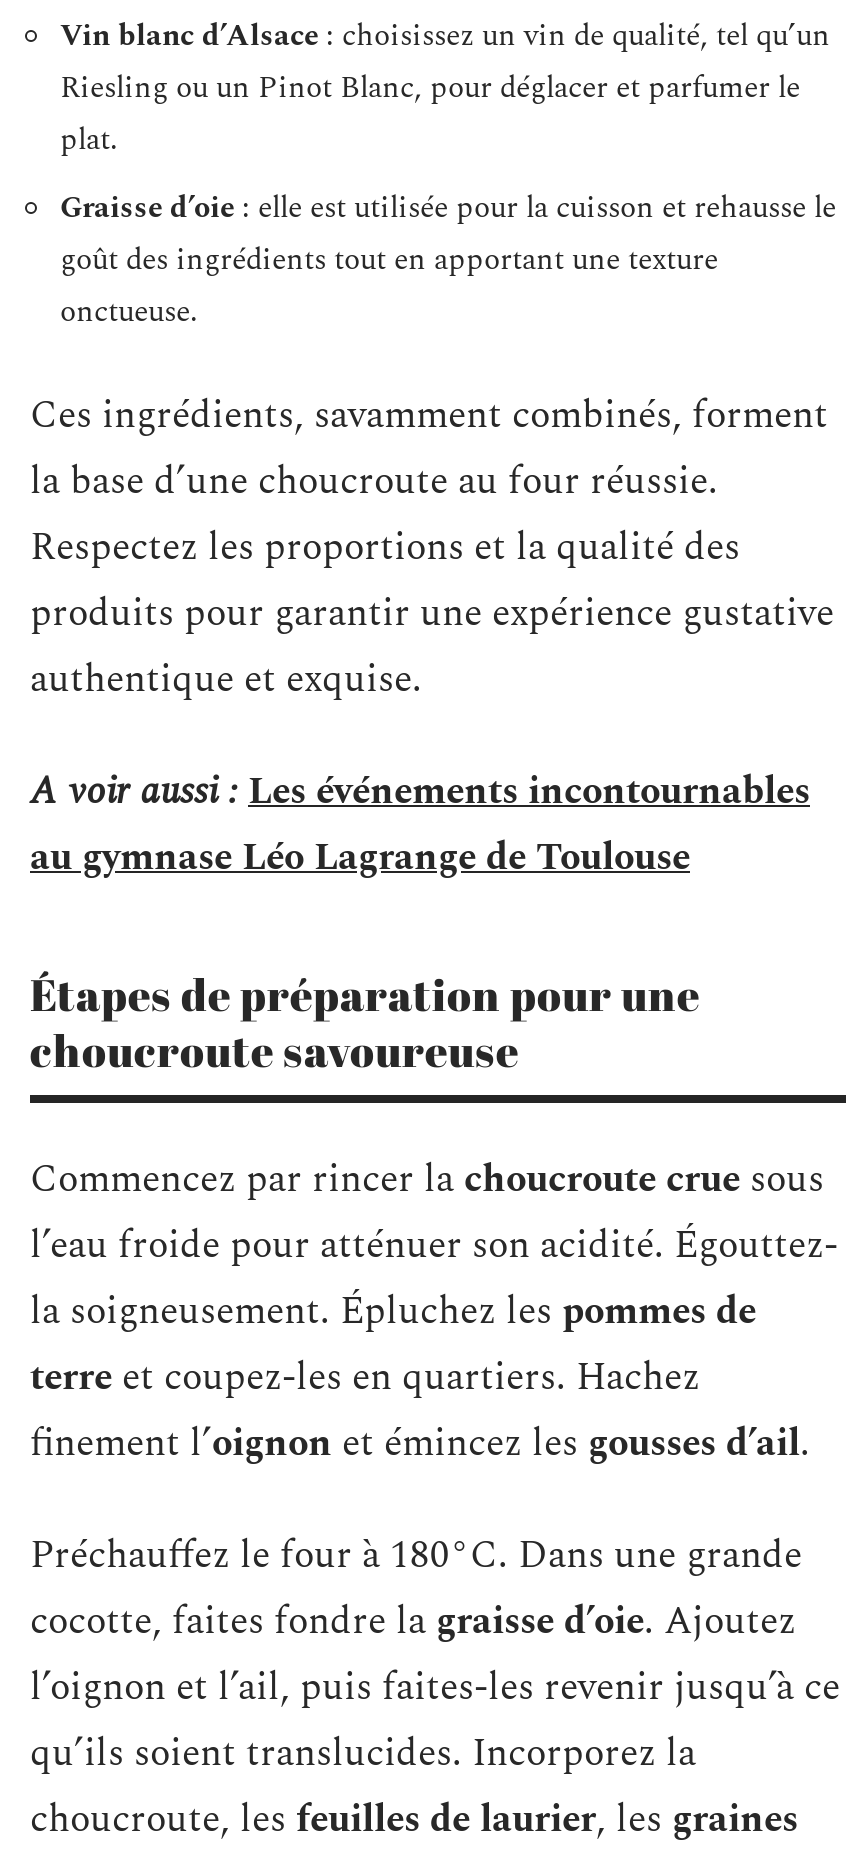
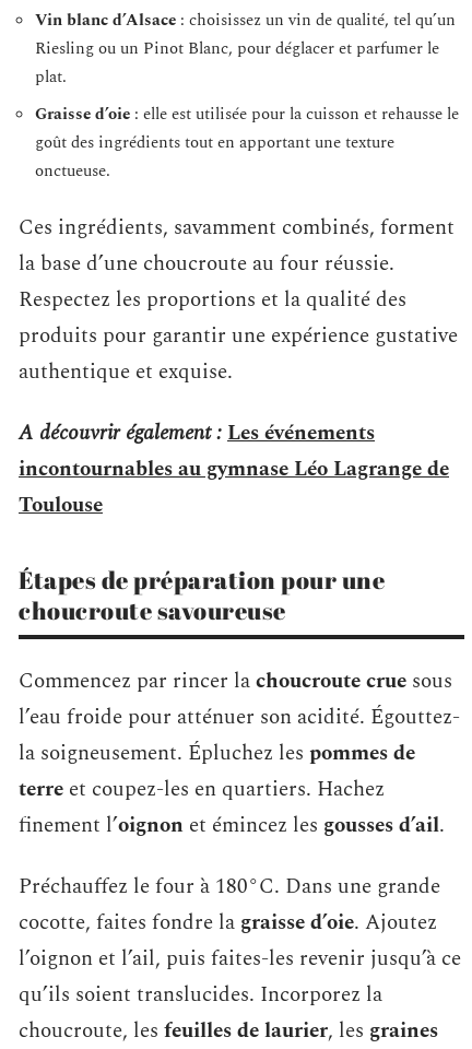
[30,762,810,886] A voir aussi : Les événements incontournables | au gymnase Léo Lagrange de Toulouse -> [19,417,449,521] A découvrir également : Les événements | incontournables au gymnase Léo Lagrange de | Toulouse

